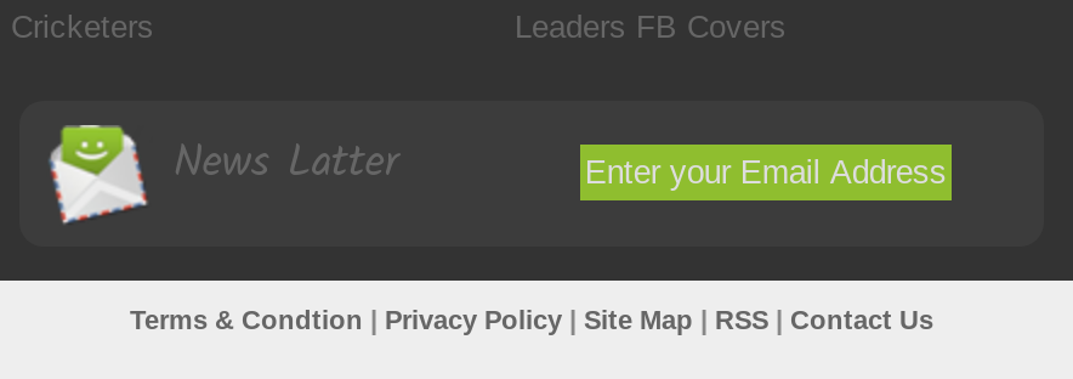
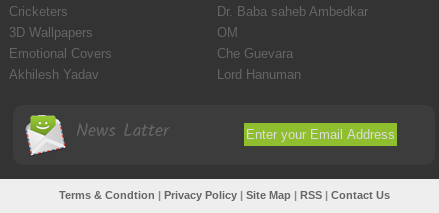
[515,9,787,46] Leaders FB Covers -> [9,4,368,82] Dr. Baba saheb Ambedkar | 3D Wallpapers | OM | Emotional Covers | Che Guevara | Akhilesh Yadav | Lord Hanuman

